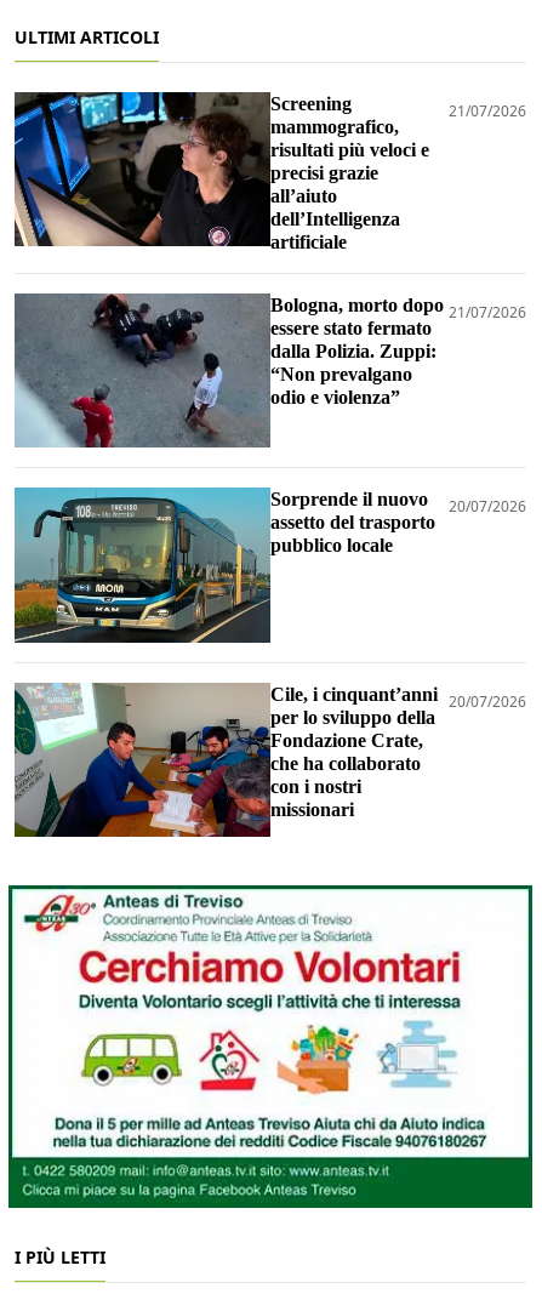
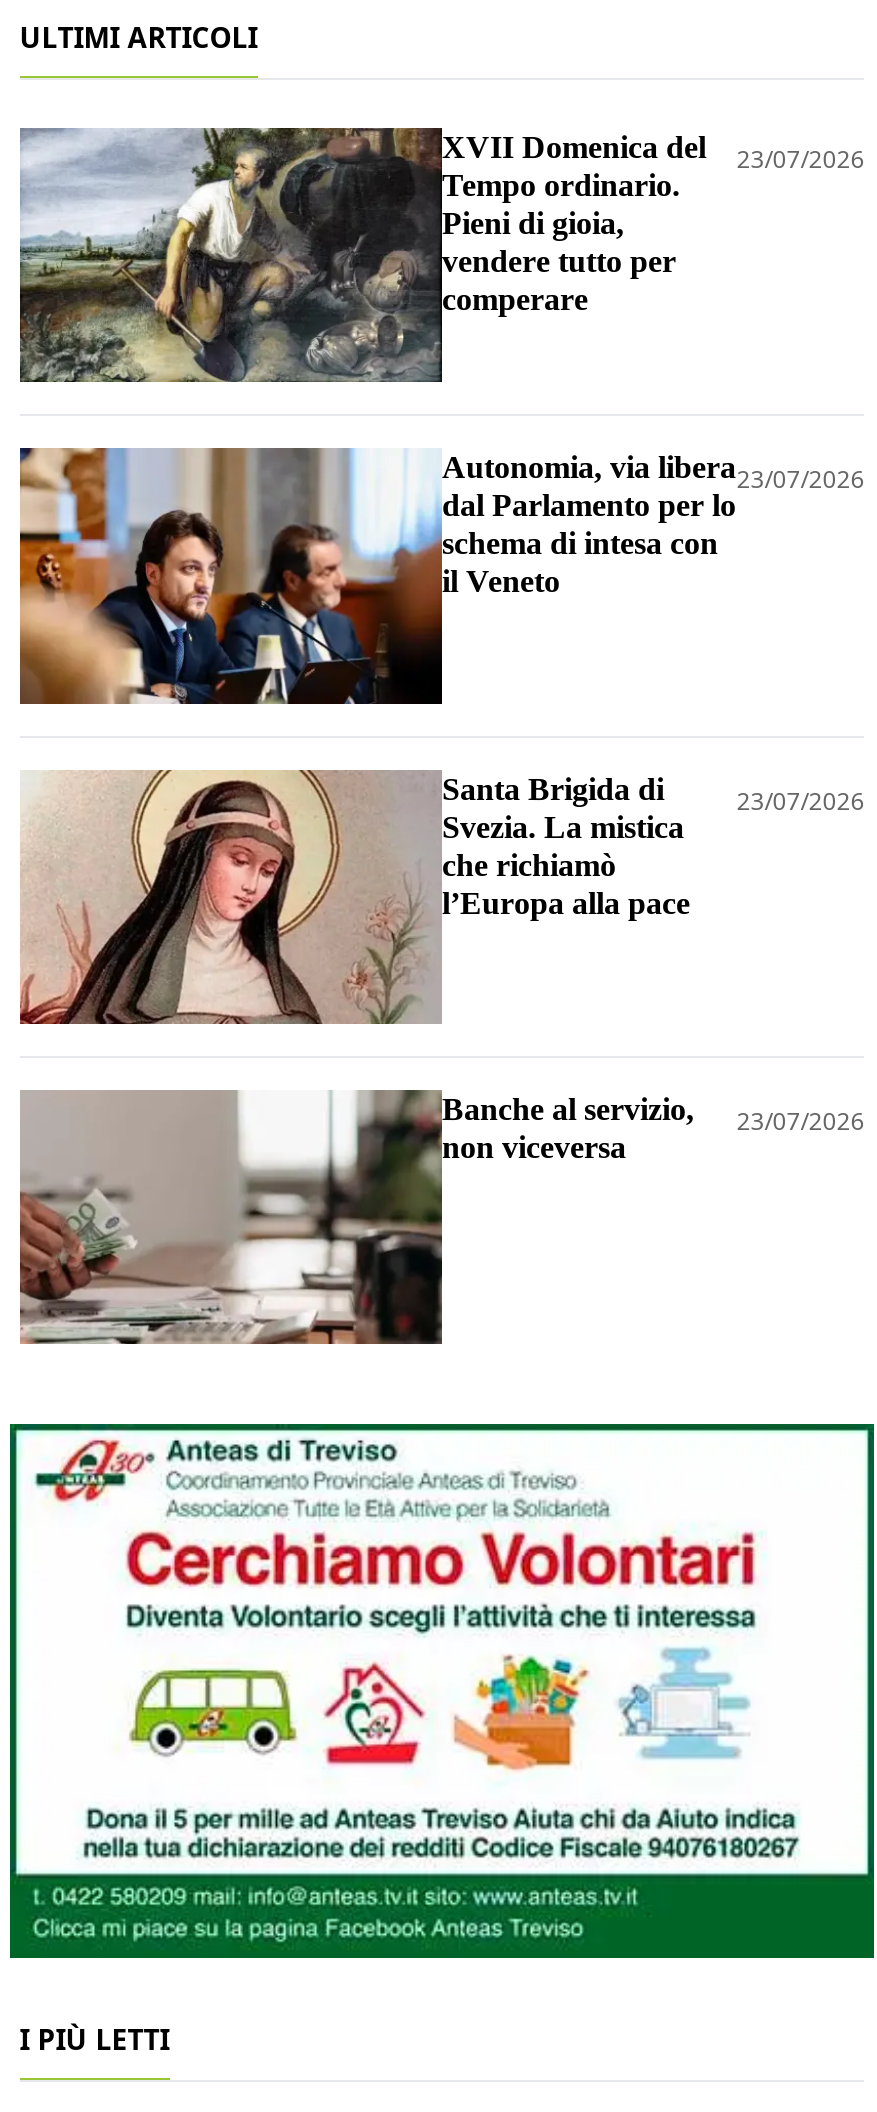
[13,91,429,253] [image] | Screening | mammografico, | risultati più veloci e | precisi grazie | all’aiuto | dell’Intelligenza | artificiale -> [18,126,706,384] [image] | XVII Domenica del | Tempo ordinario. | Pieni di gioia, | vendere tutto per | comperare
[449,101,526,122] 21/07/2026 -> [736,143,864,177] 23/07/2026
[13,292,444,449] [image] | Bologna, morto dopo | essere stato fermato | dalla Polizia. Zuppi: | “Non prevalgano | odio e violenza” -> [18,448,736,706] [image] | Autonomia, via libera | dal Parlamento per lo | schema di intesa con | il Veneto
[449,302,526,323] 21/07/2026 -> [736,463,864,497] 23/07/2026
[13,486,435,644] [image] | Sorprende il nuovo | assetto del trasporto | pubblico locale -> [18,768,690,1026] [image] | Santa Brigida di | Svezia. La mistica | che richiamò | l’Europa alla pace
[449,496,526,517] 20/07/2026 -> [736,783,864,817] 23/07/2026
[15,683,438,838] [image] | Cile, i cinquant’anni | per lo sviluppo della | Fondazione Crate, | che ha collaborato | con i nostri | missionari -> [20,1090,694,1346] [image] | Banche al servizio, | non viceversa
[449,691,526,711] 20/07/2026 -> [736,1103,864,1137] 23/07/2026

